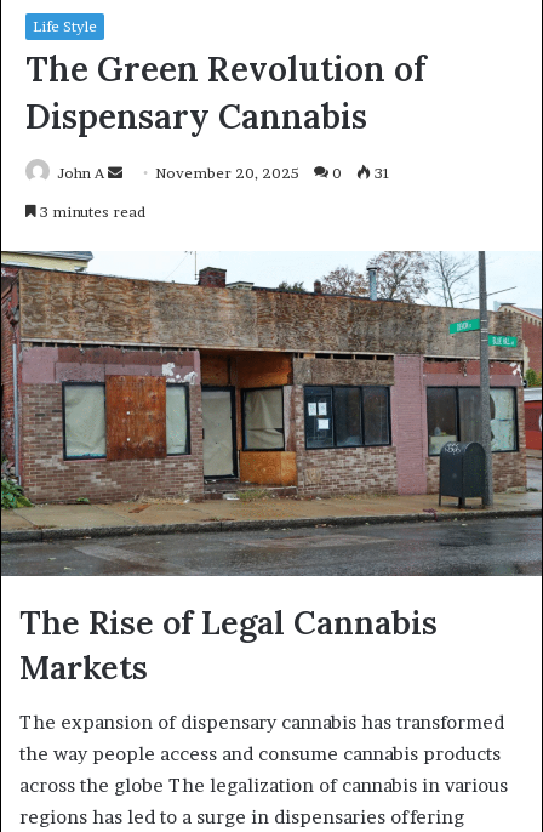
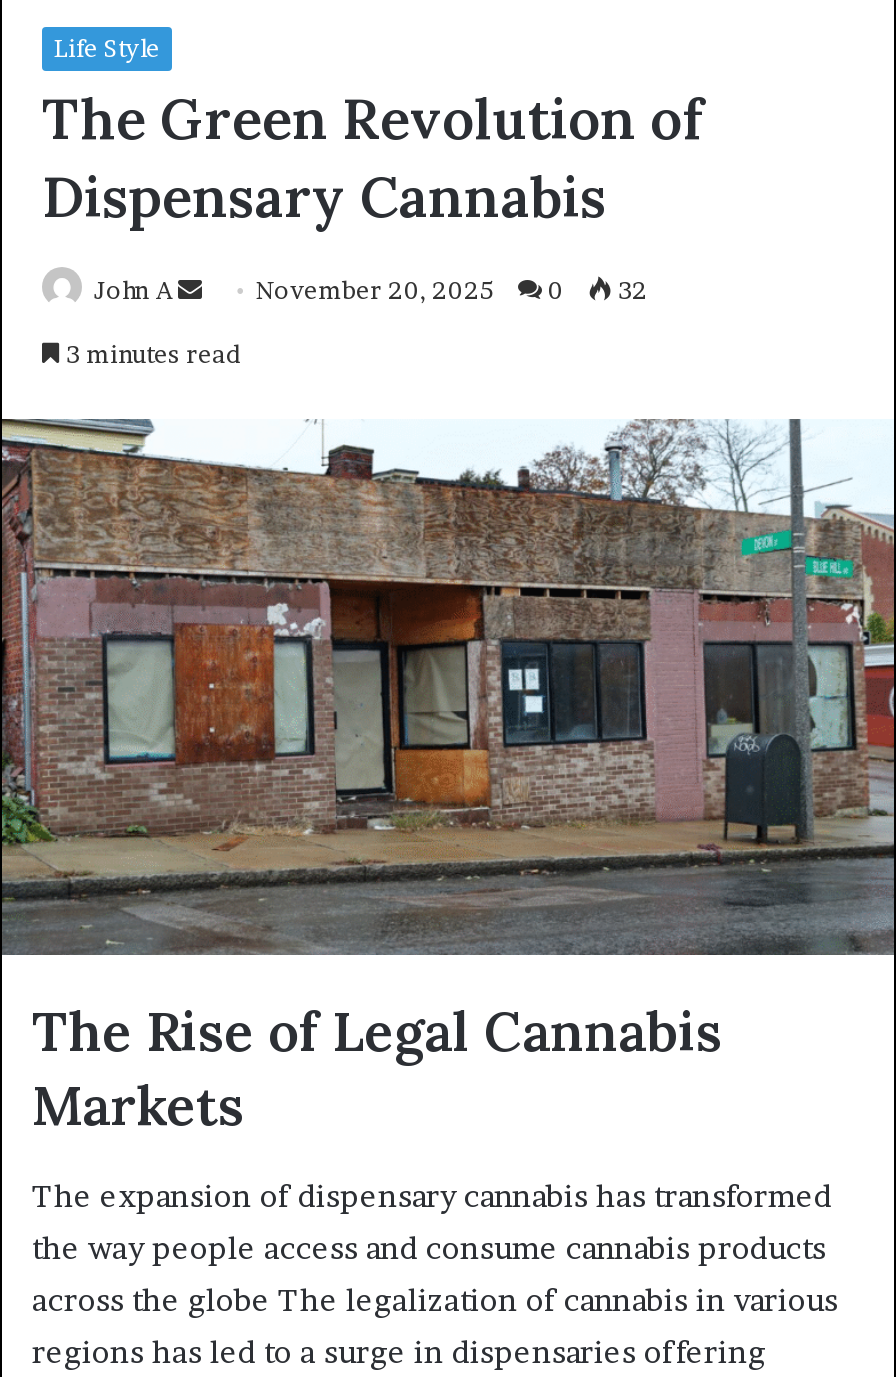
[371,163,390,181] 31 -> [612,274,648,304] 32

